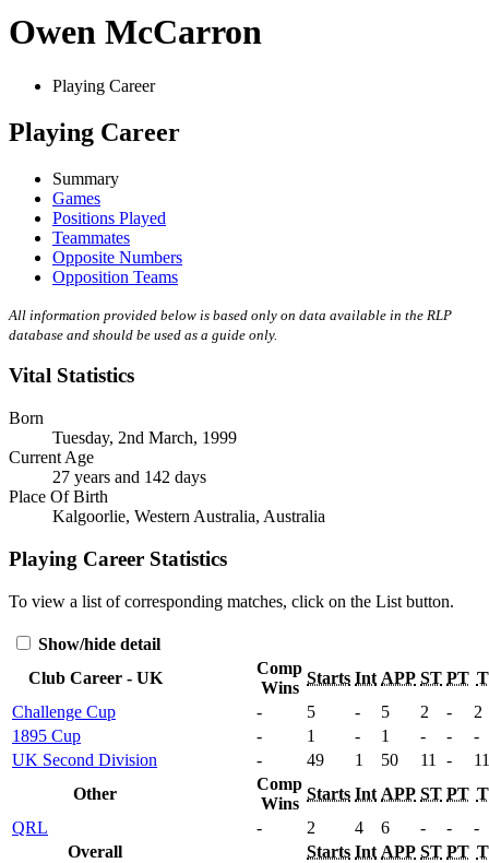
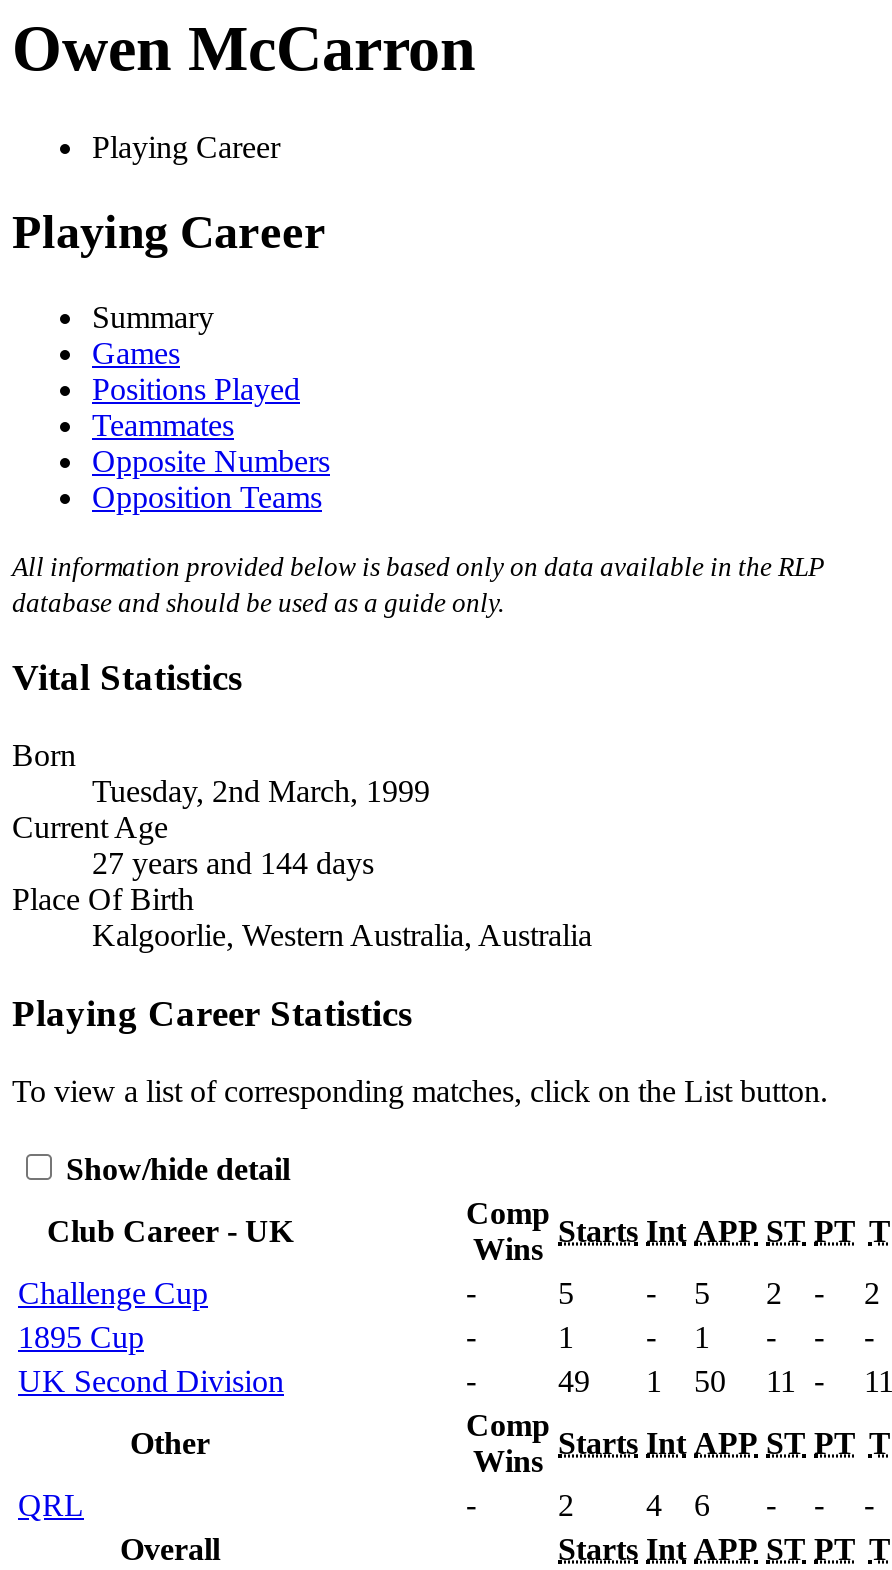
[52,468,206,486] 27 years and 142 days -> [92,846,374,880] 27 years and 144 days

